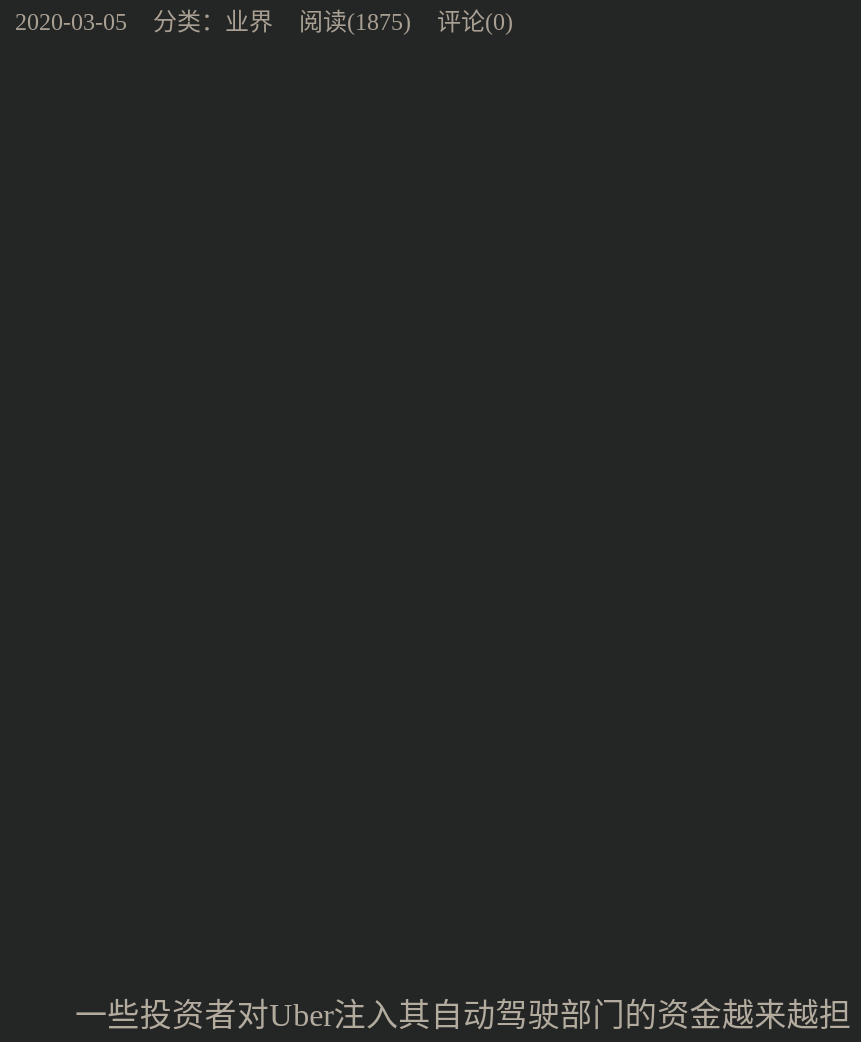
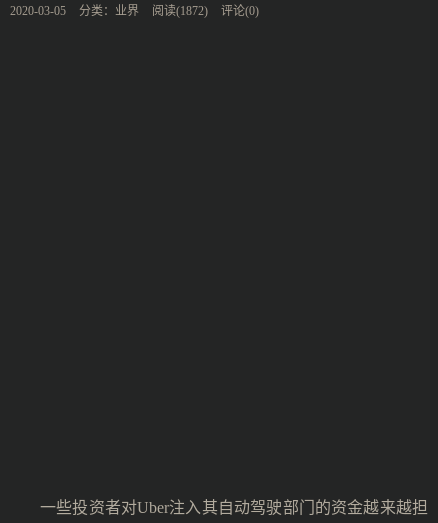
[15,8,513,36] 2020-03-05 分类：业界 阅读(1875) 评论(0) -> [10,4,259,18] 2020-03-05 分类：业界 阅读(1872) 评论(0)

